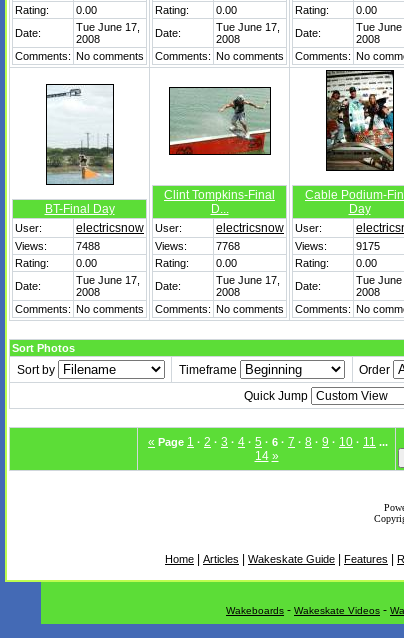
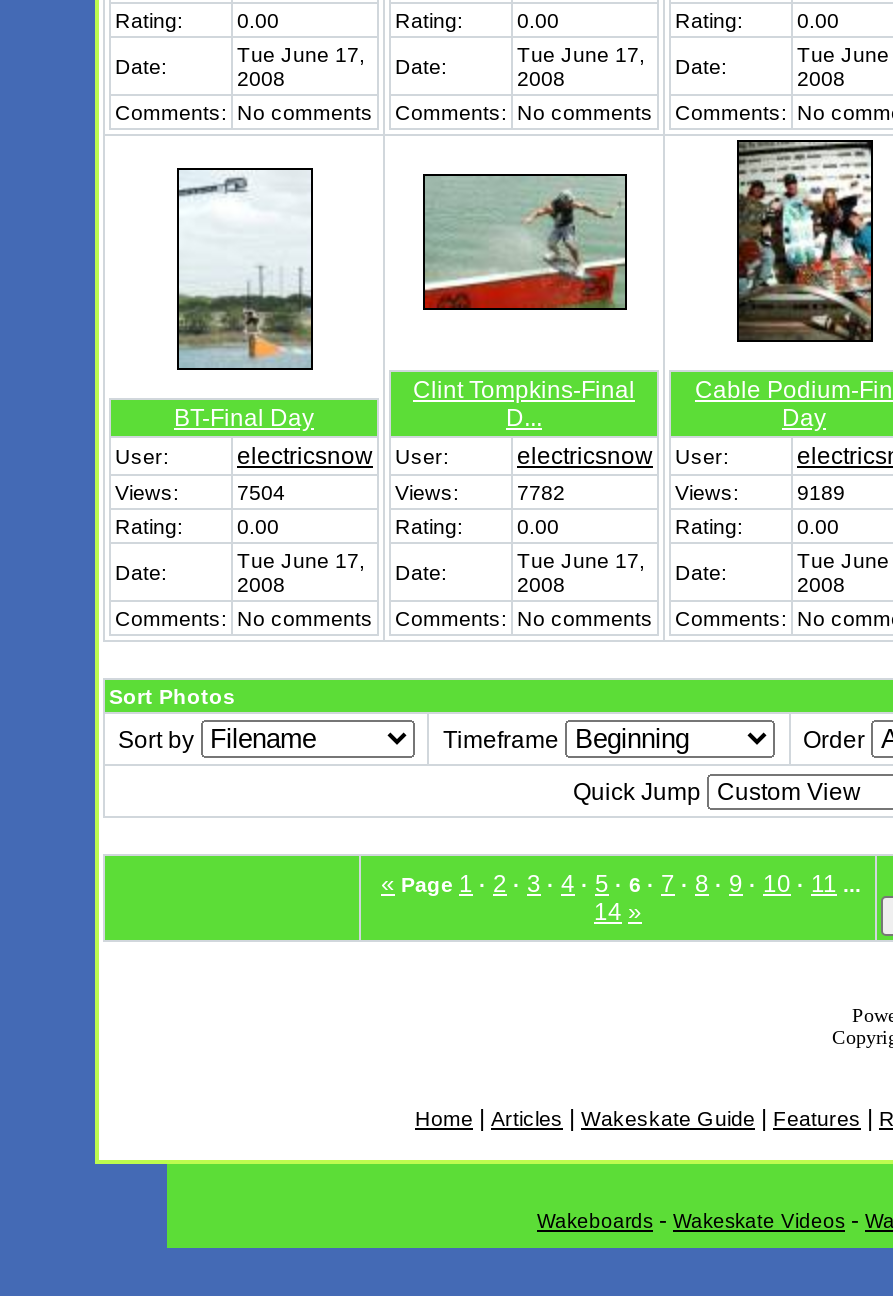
[76,240,100,252] 7488 -> [237,480,285,504] 7504
[216,240,240,252] 7768 -> [517,480,565,504] 7782
[356,240,380,252] 9175 -> [797,480,845,504] 9189

